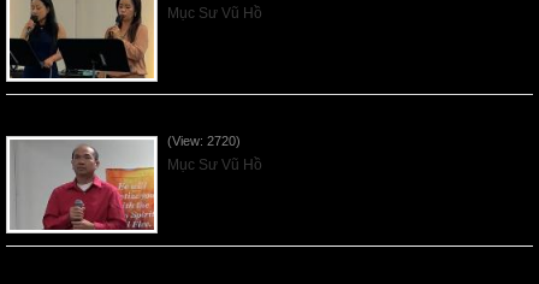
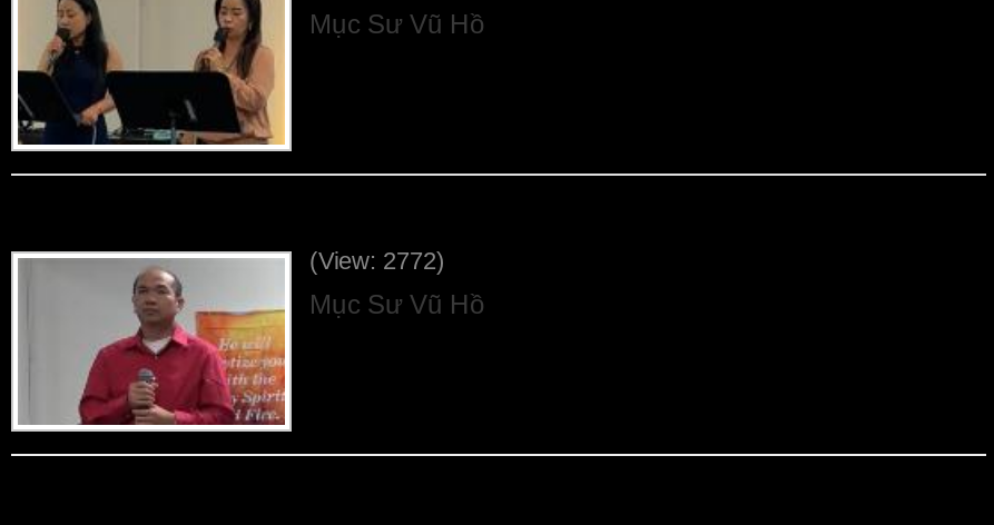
[167,134,241,148] (View: 2720) -> [309,247,445,274] (View: 2772)

